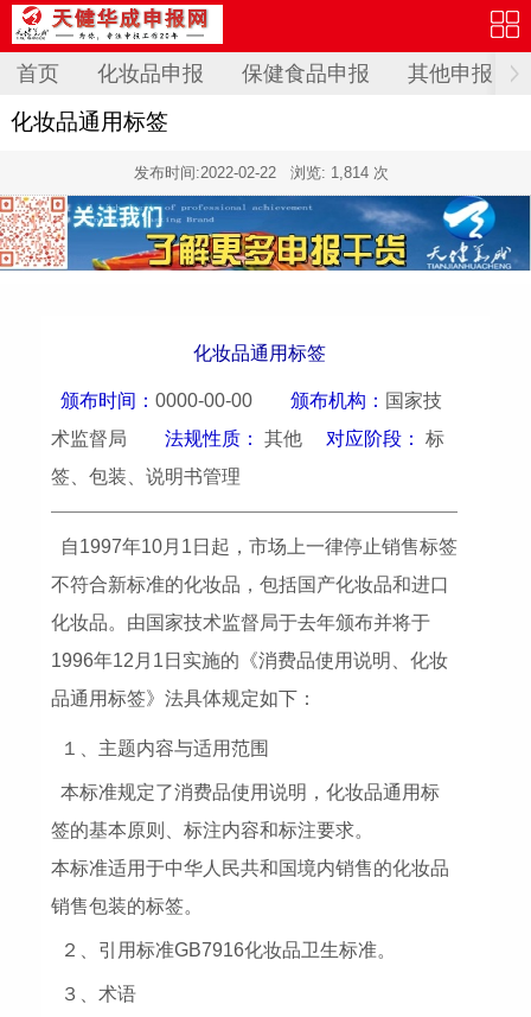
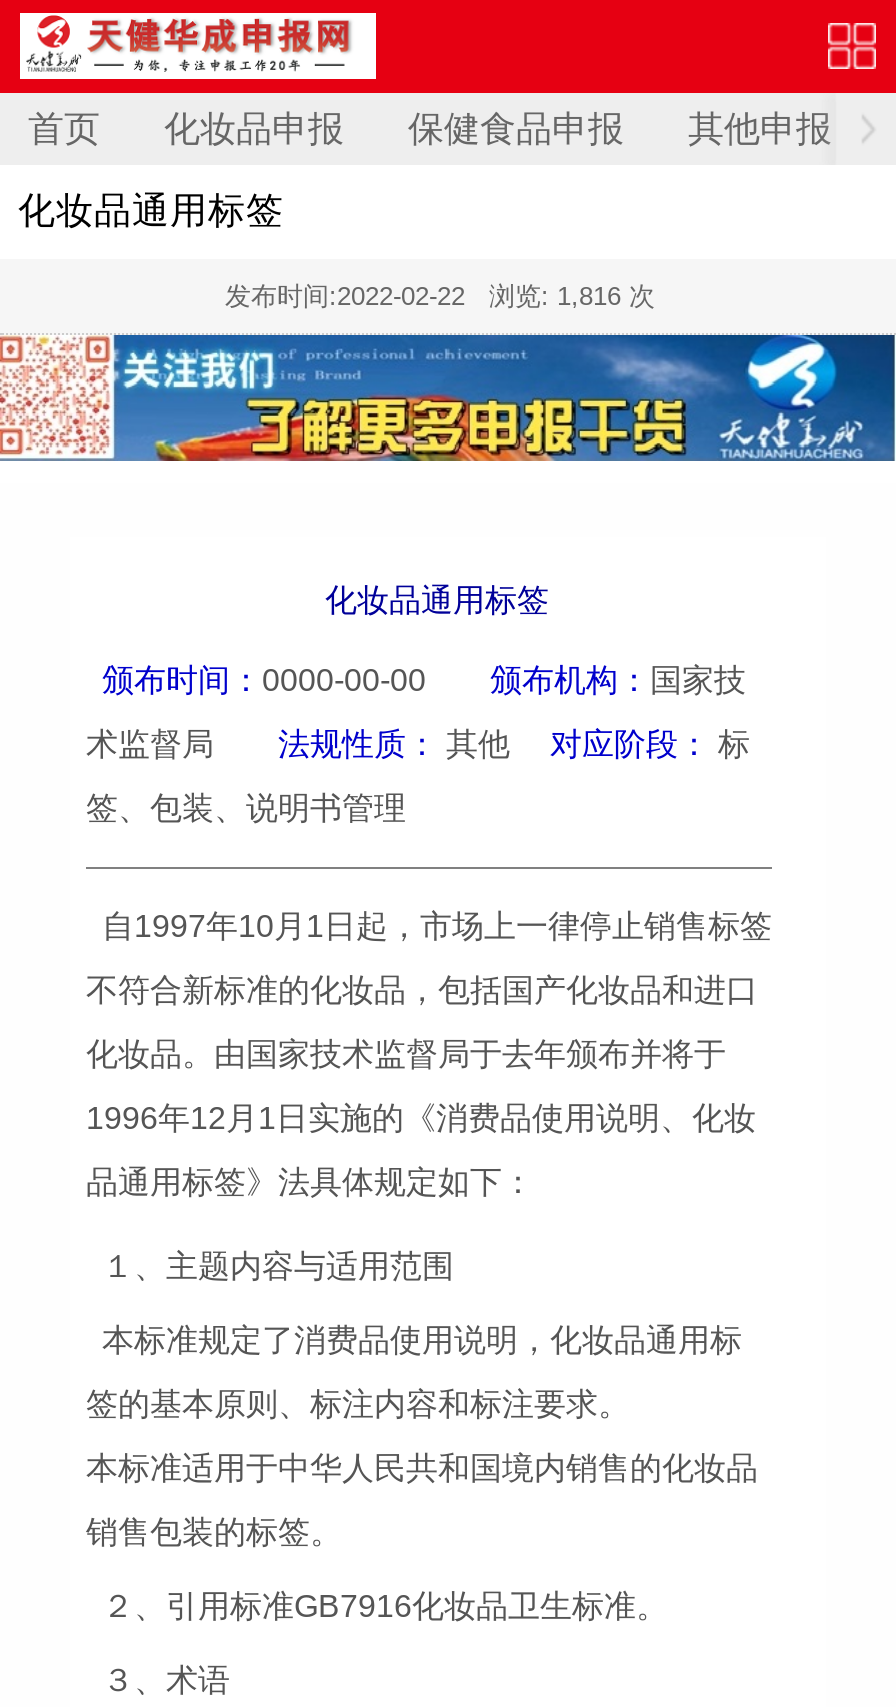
[133,163,398,181] 发布时间:2022-02-22浏览: 1,814 次 -> [225,280,671,310] 发布时间:2022-02-22浏览: 1,816 次

